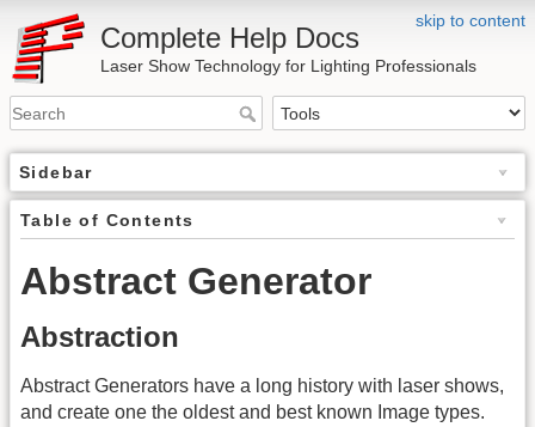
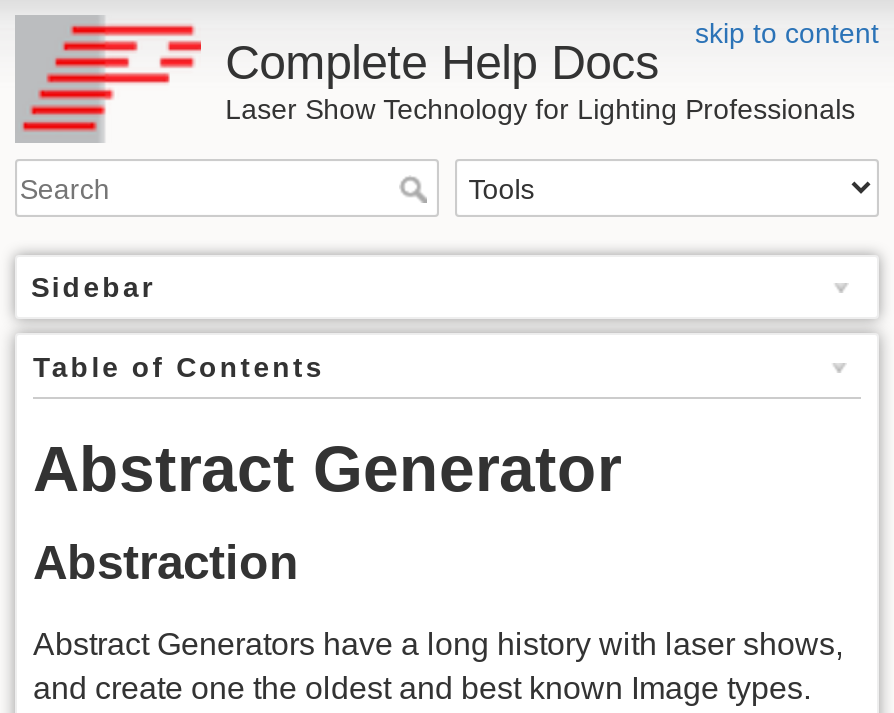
[11,11,84,85] [image] -> [15,15,139,143] [image]

